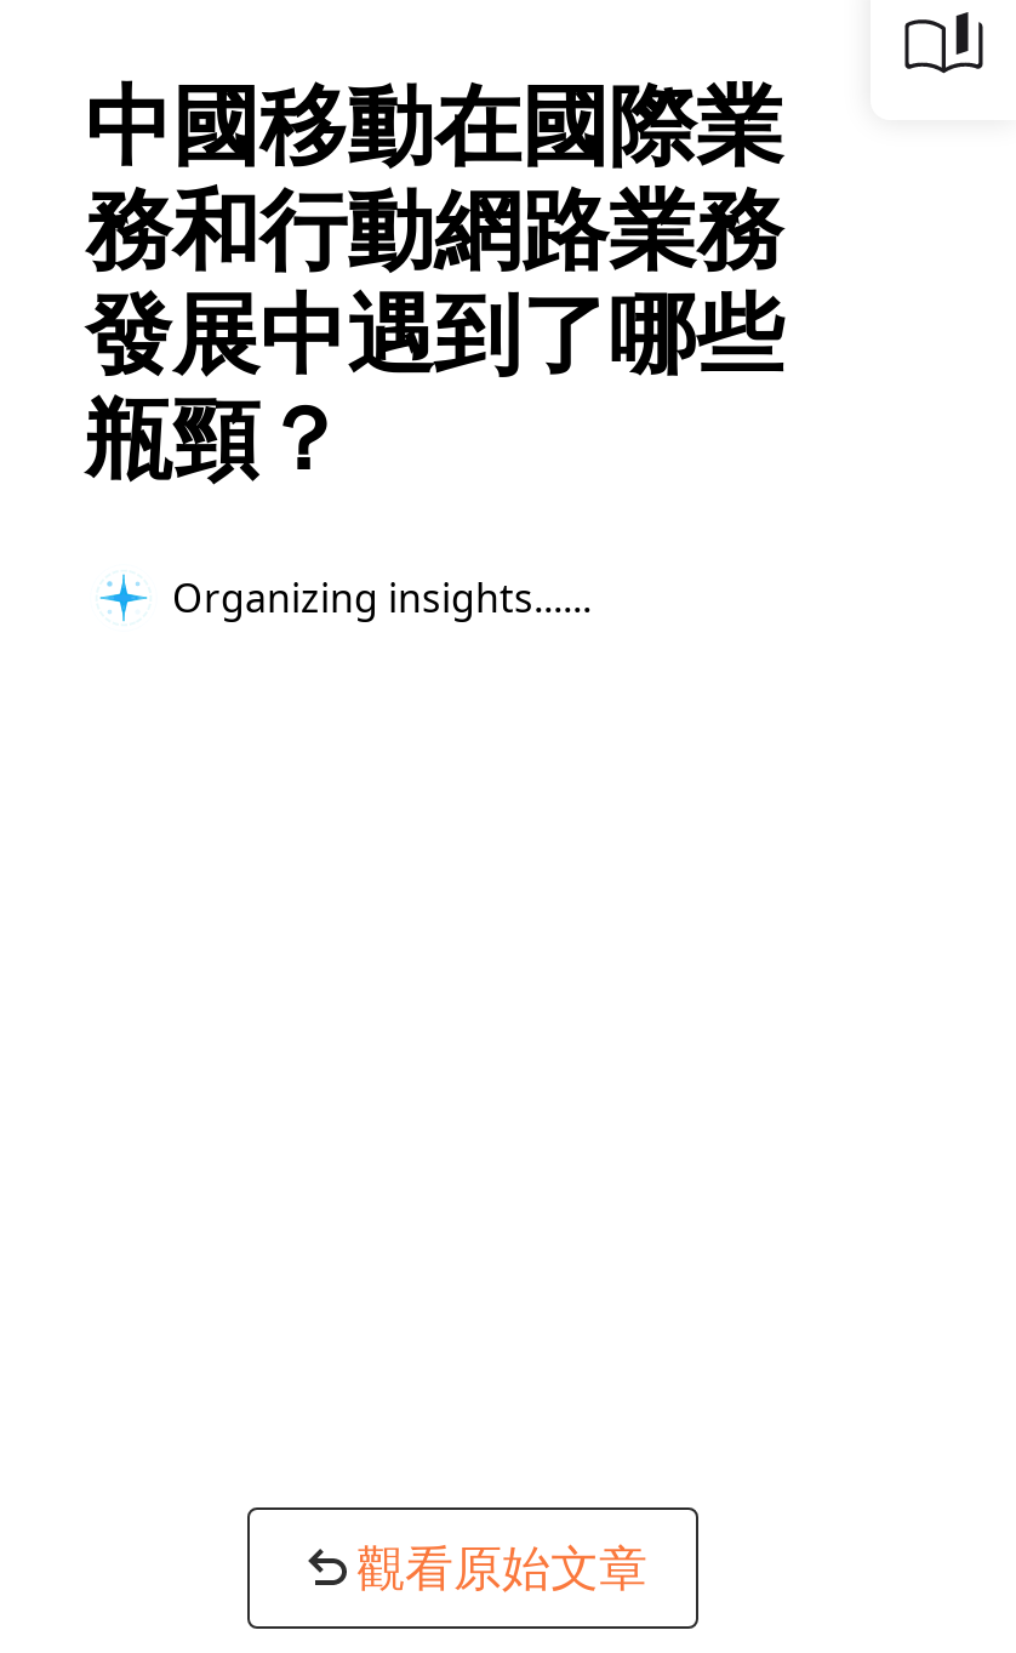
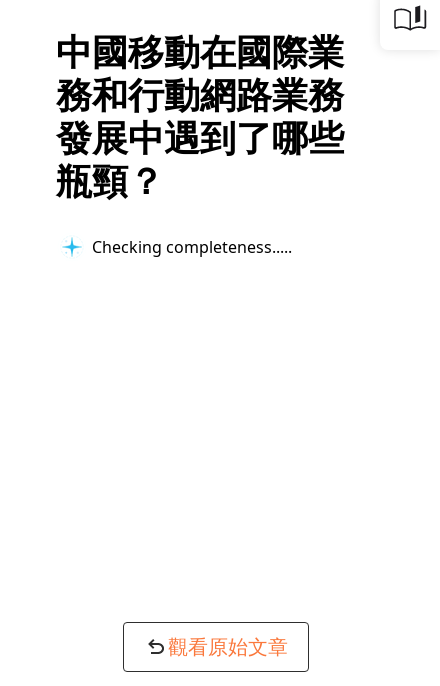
[172,570,563,623] Organizing insights... -> [92,235,284,257] Checking completeness...

